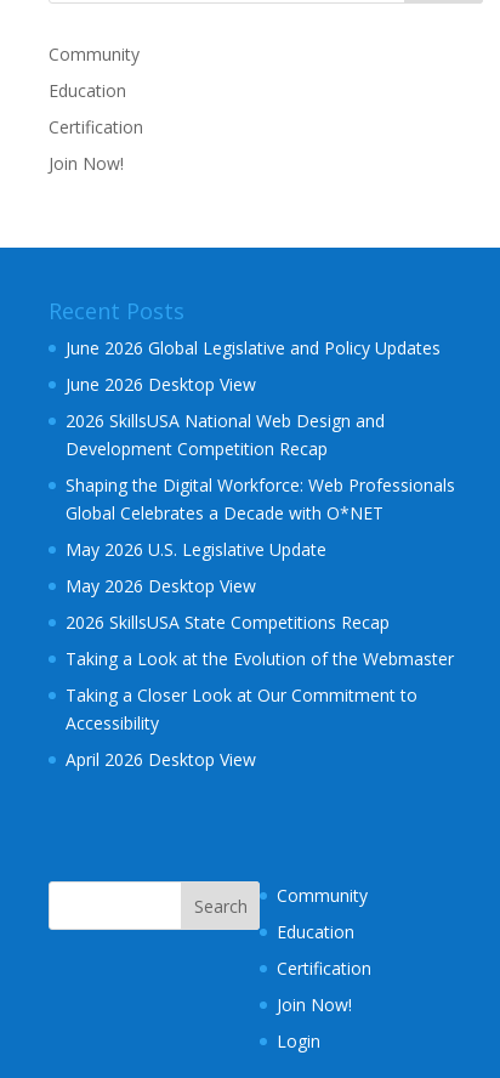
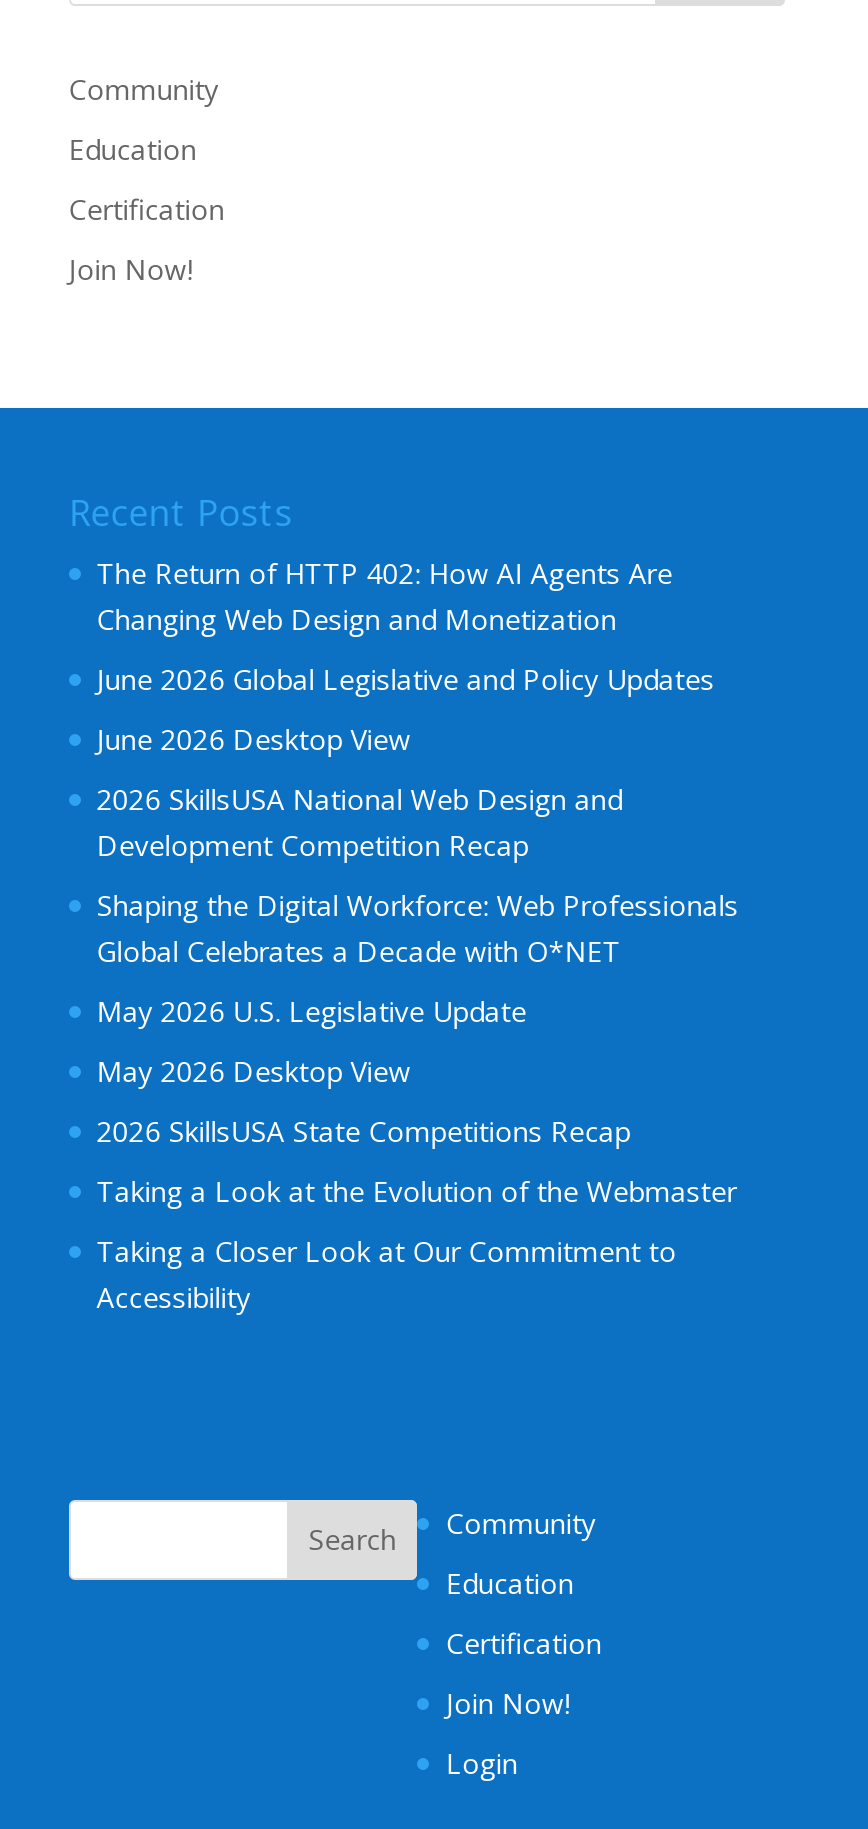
none -> [97,554,673,638] The Return of HTTP 402: How AI Agents Are | Changing Web Design and Monetization
moved [65,336,455,735] -> [97,660,739,1316]: June 2026 Global Legislative and Policy Updates | June 2026 Desktop View | 2026 SkillsUSA National Web Design and | ... | Taking a Closer Look at Our Commitment to | Accessibility
[65,748,256,771] April 2026 Desktop View -> none

